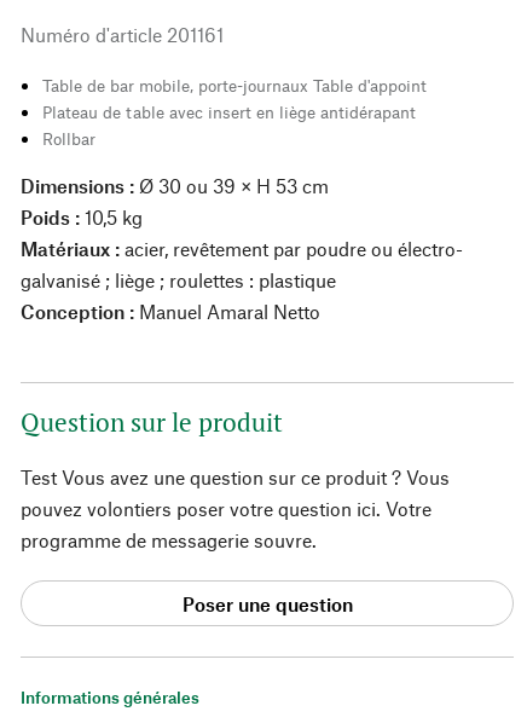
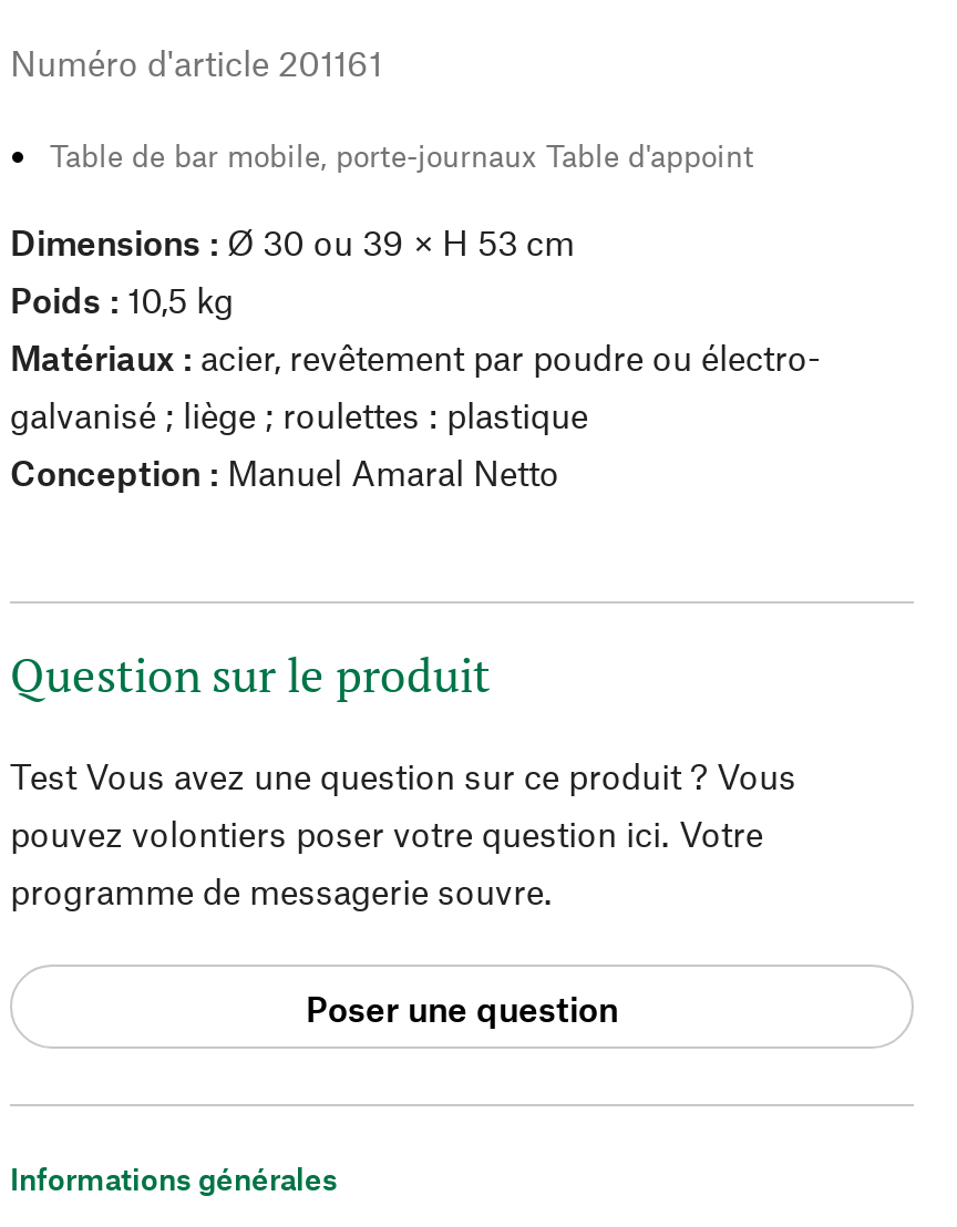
[42,102,416,149] Plateau de table avec insert en liège antidérapant | Rollbar -> none

